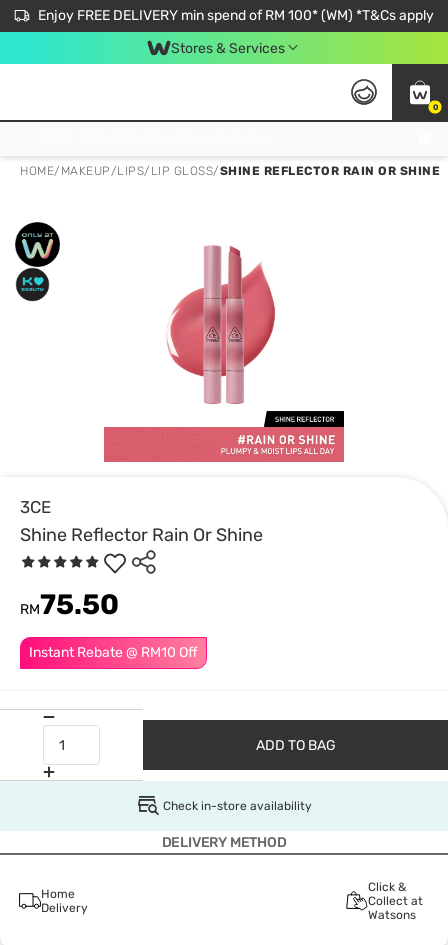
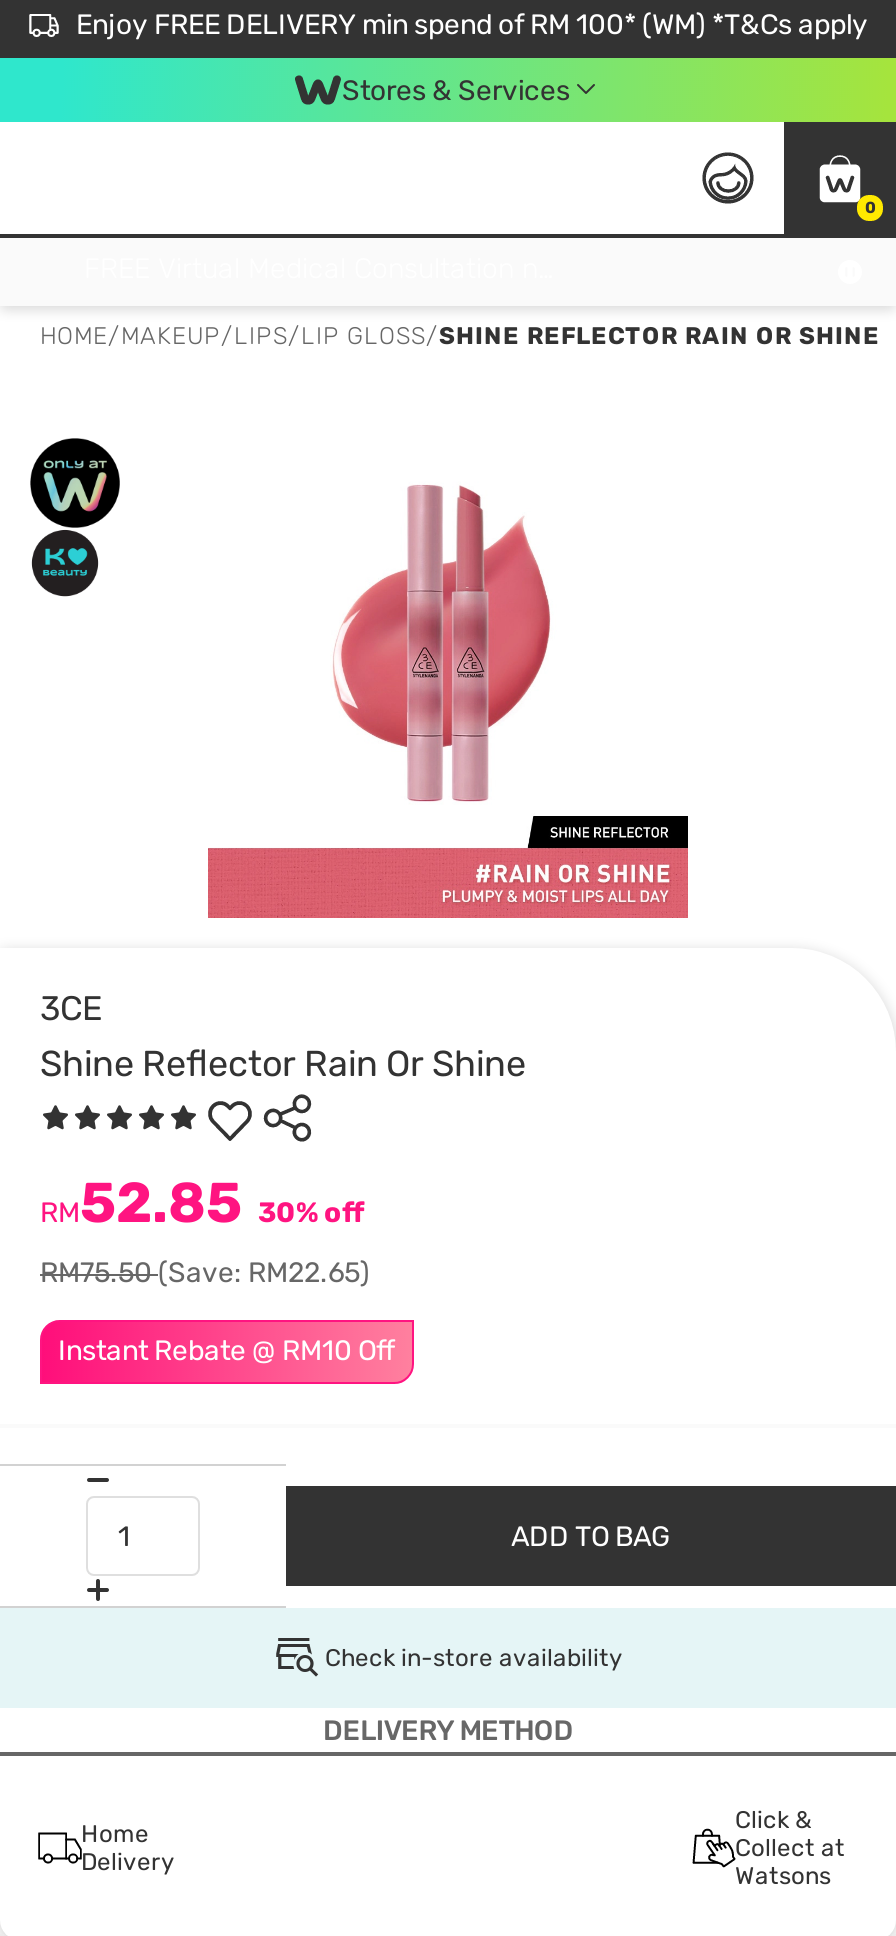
[20,588,119,621] RM75.50 -> [40,1170,370,1290] RM52.85 30% off | RM75.50(Save: RM22.65)

